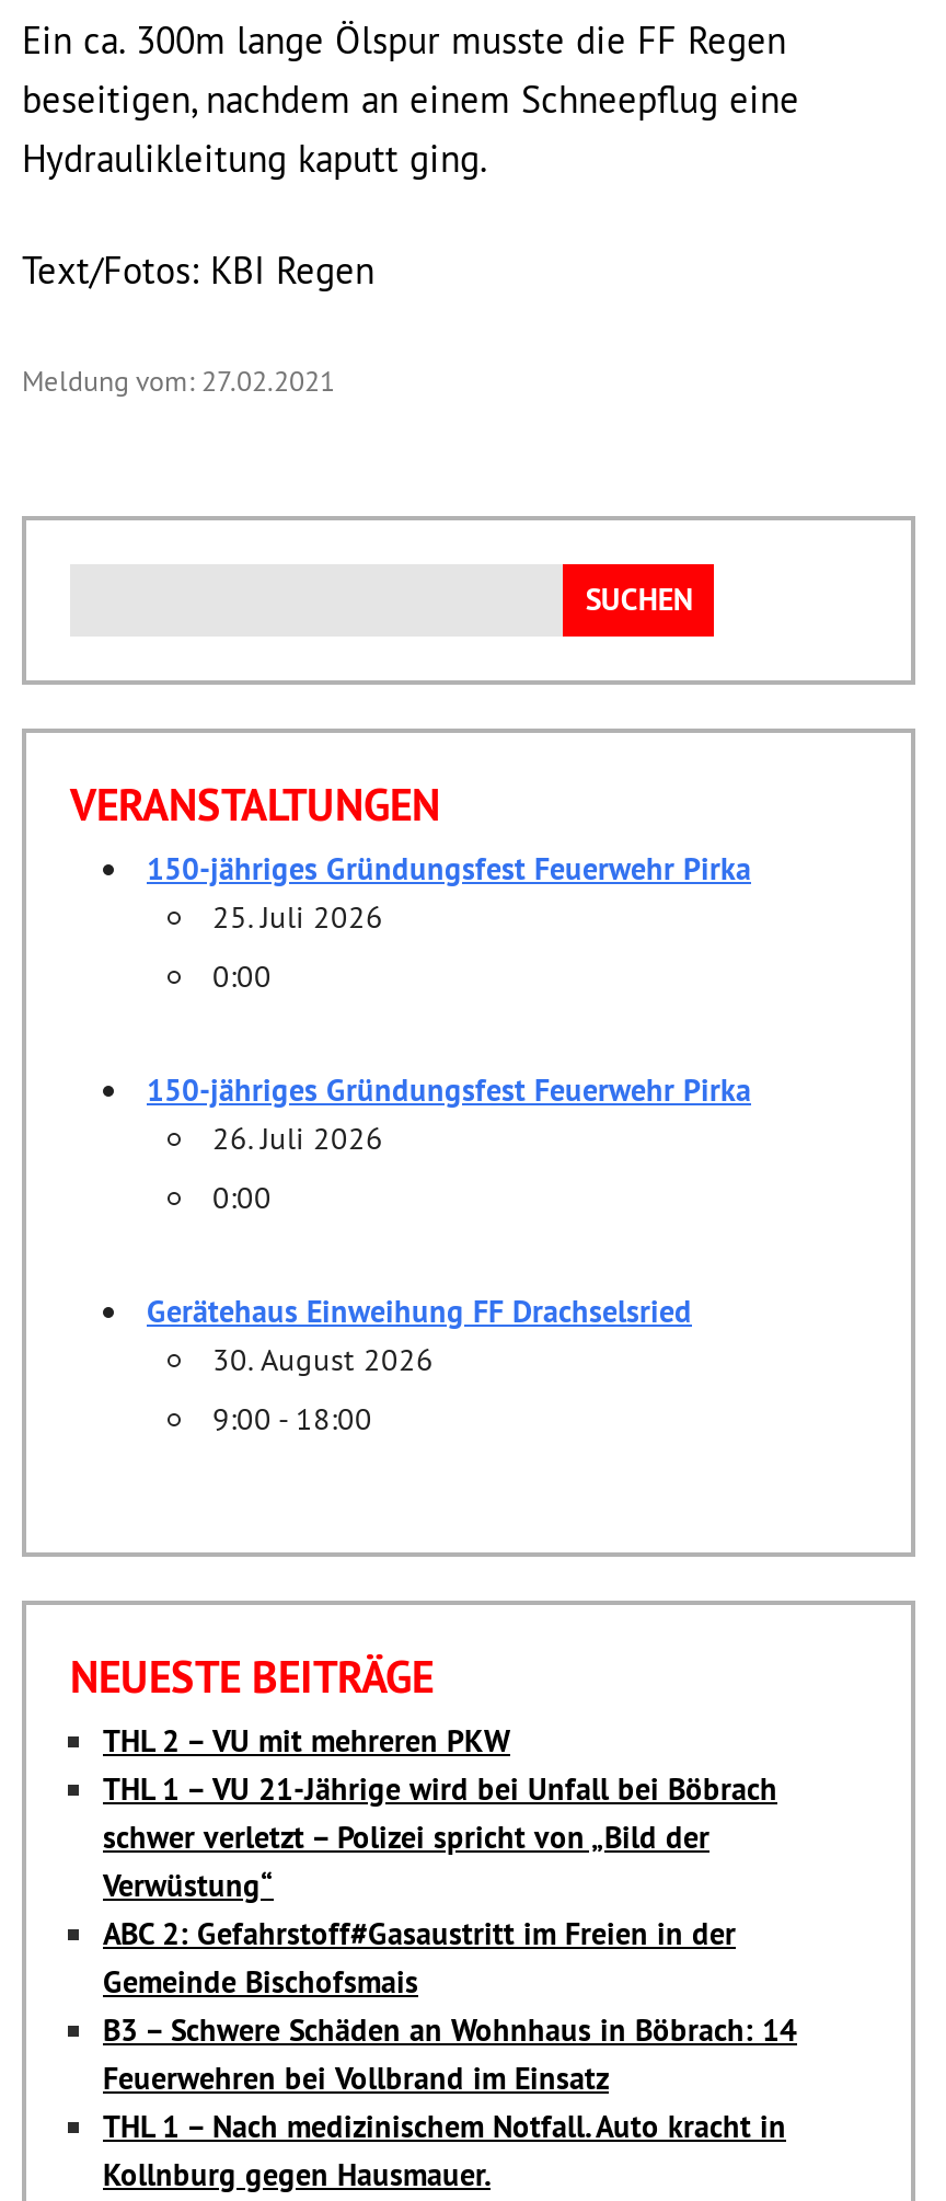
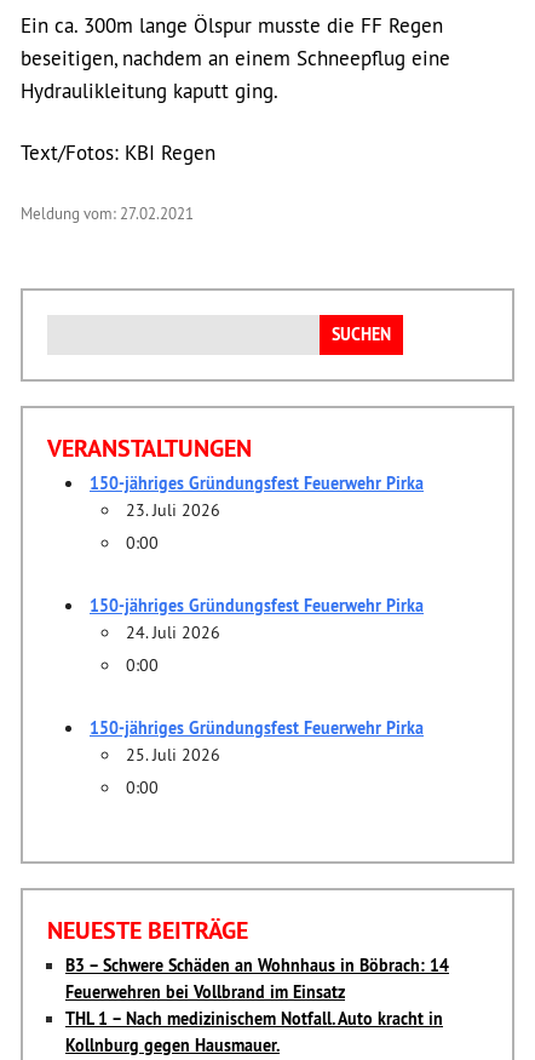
[212,898,383,938] 25. Juli 2026 -> [126,500,220,521] 23. Juli 2026
[212,1119,383,1159] 26. Juli 2026 -> [126,622,220,644] 24. Juli 2026
[147,1293,692,1380] Gerätehaus Einweihung FF Drachselsried | 30. August 2026 -> [90,718,424,766] 150-jähriges Gründungsfest Feuerwehr Pirka | 25. Juli 2026
[212,1400,372,1439] 9:00 - 18:00 -> [126,777,159,799] 0:00
[103,1722,777,2002] THL 2 – VU mit mehreren PKW | THL 1 – VU 21-Jährige wird bei Unfall bei Böbrach | schwer verletzt – Polizei spricht von „Bild der | Verwüstung“ | ABC 2: Gefahrstoff#Gasaustritt im Freien in der | Gemeinde Bischofsmais -> none

